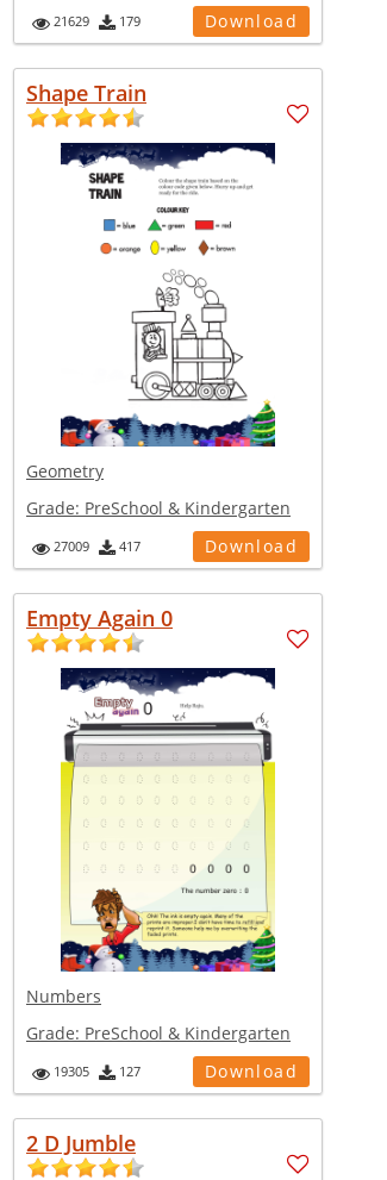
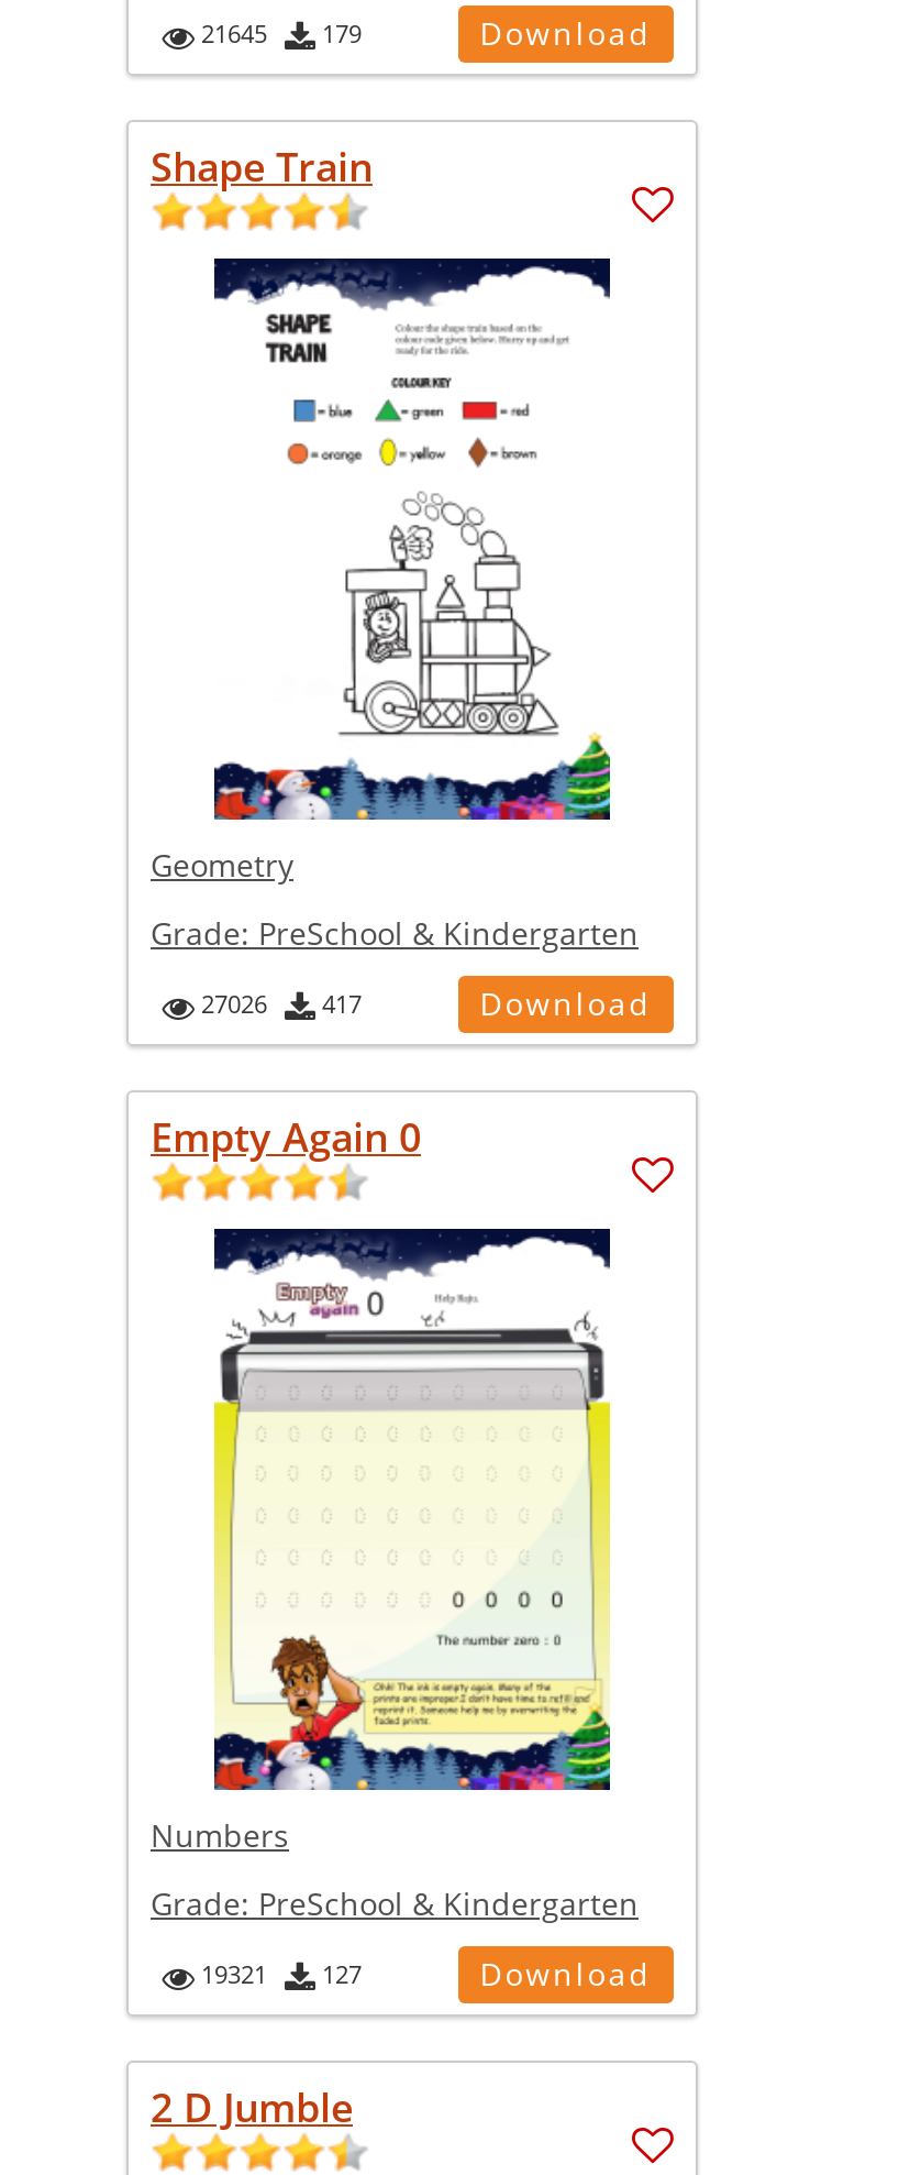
[54,12,141,30] 21629 179 -> [201,17,362,50] 21645 179
[54,537,141,555] 27009 417 -> [201,987,362,1020] 27026 417
[54,1062,141,1080] 19305 127 -> [201,1958,362,1991] 19321 127

